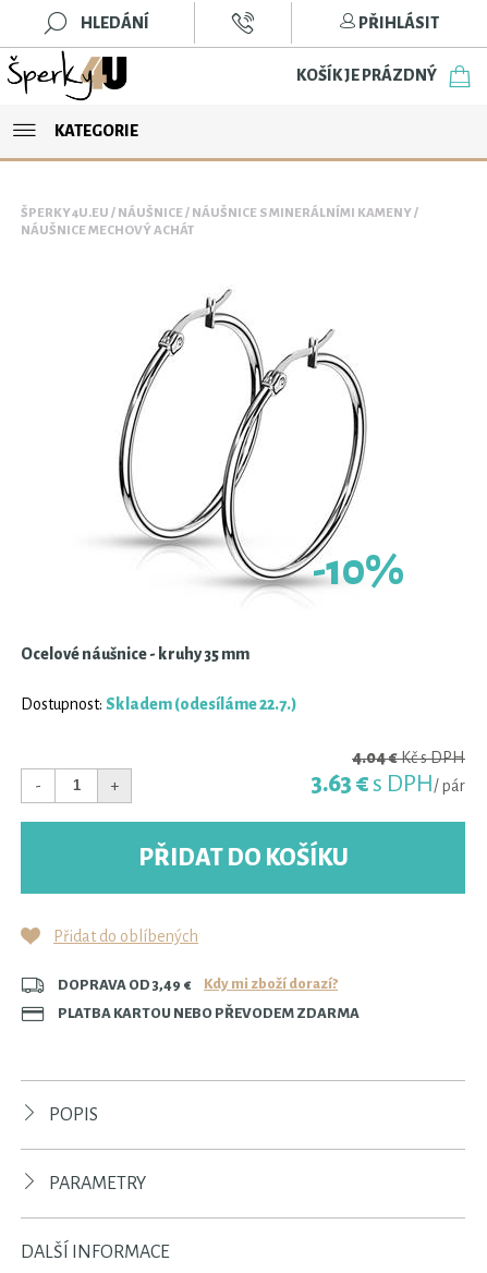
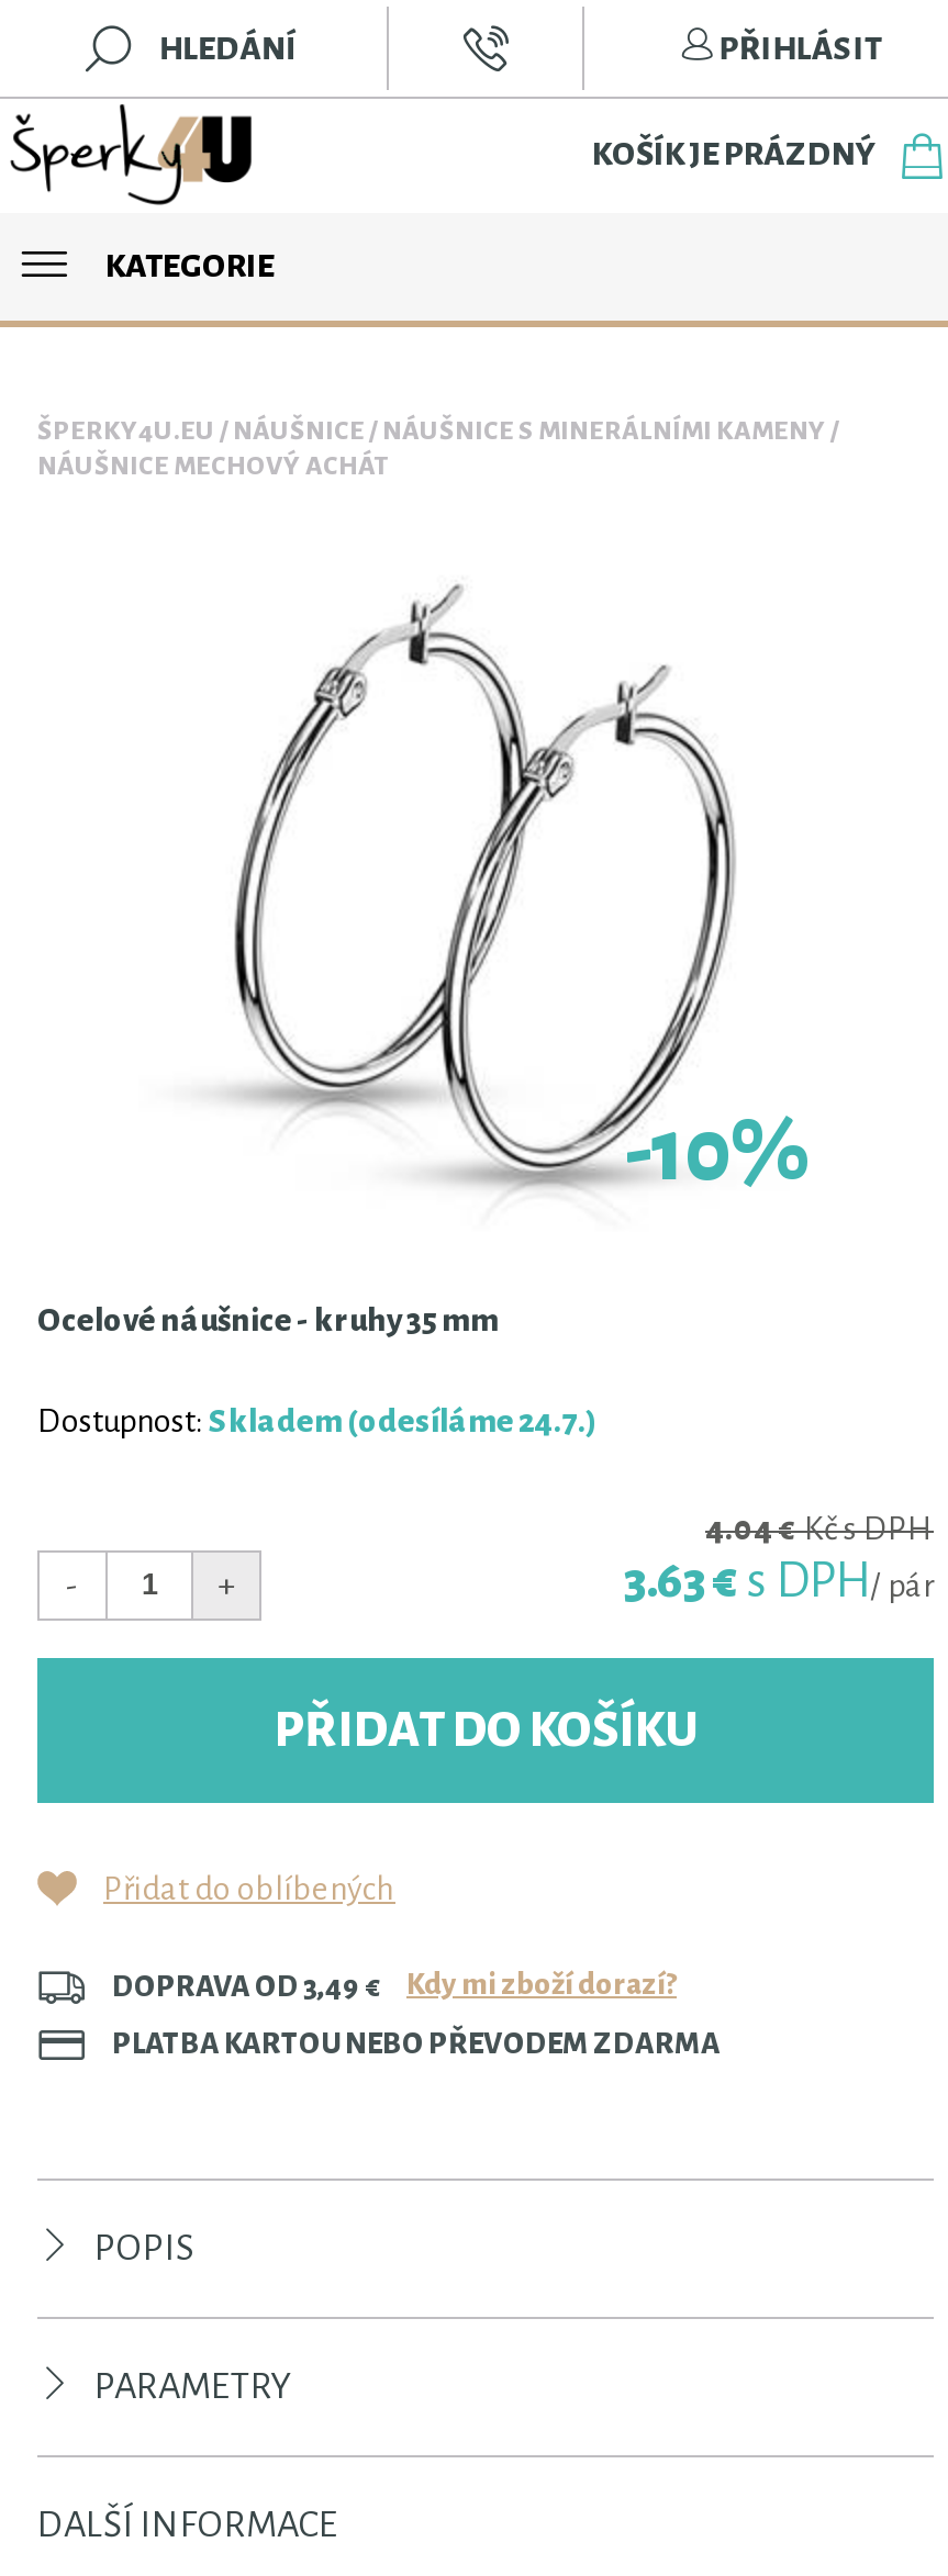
[21,695,297,712] Dostupnost: Skladem (odesíláme 22.7.) -> [37,1403,600,1438] Dostupnost: Skladem (odesíláme 24.7.)

